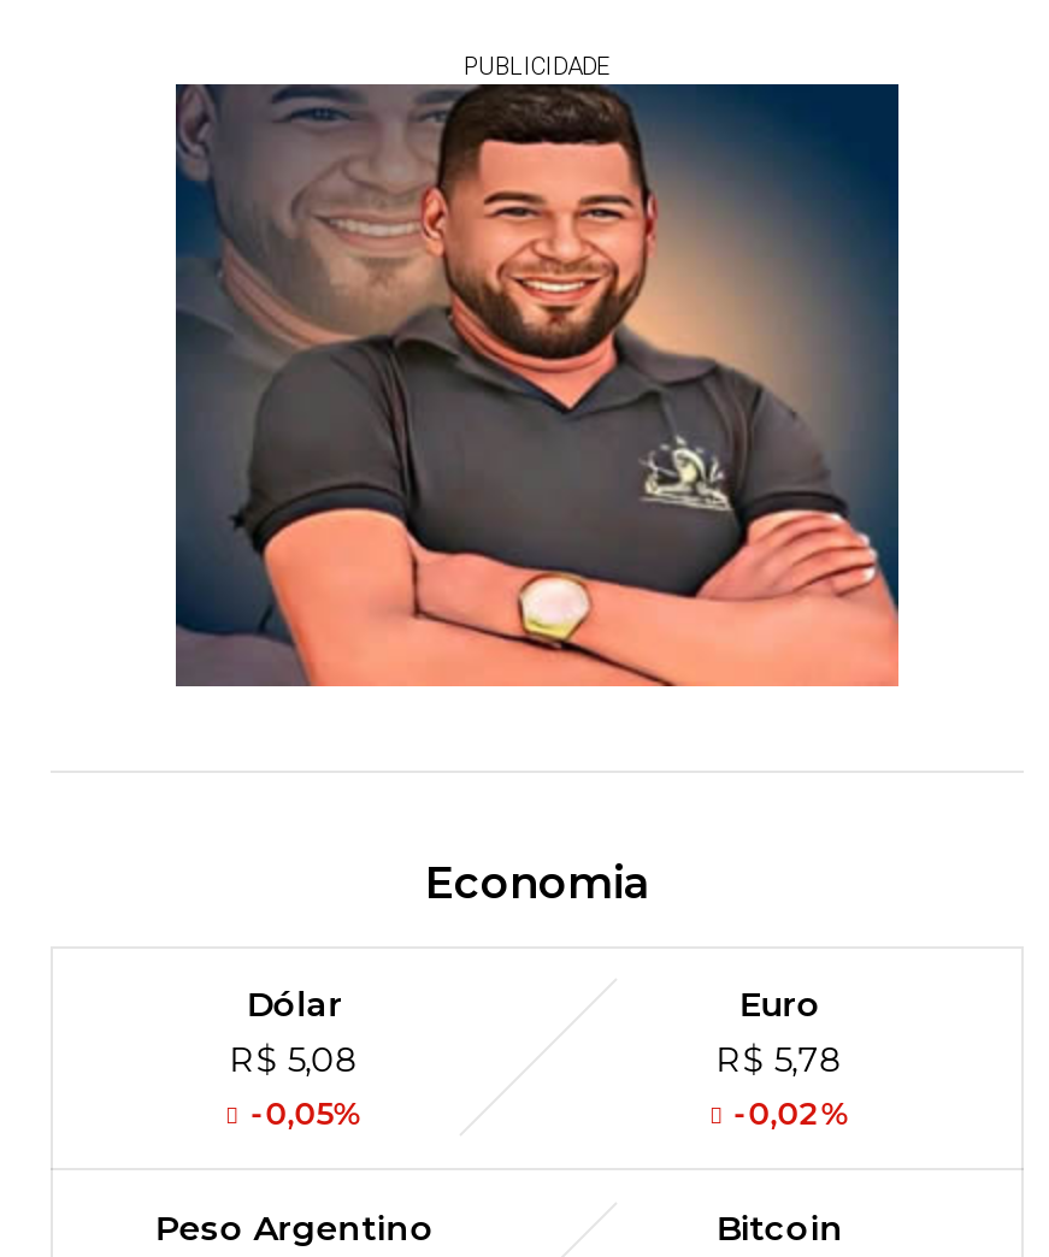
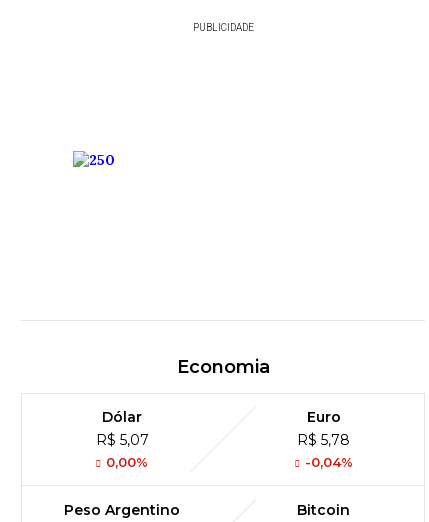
[173,82,901,689] [image] -> none
[229,1038,359,1081] R$ 5,08 -> [96,431,149,449] R$ 5,07
[251,1093,362,1132] -0,05% -> [106,454,148,470] 0,00%
[734,1093,850,1132] -0,02% -> [305,454,353,470] -0,04%

